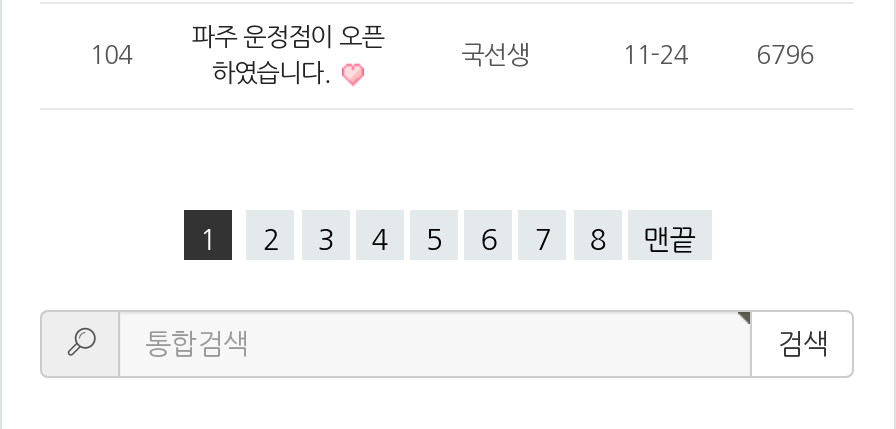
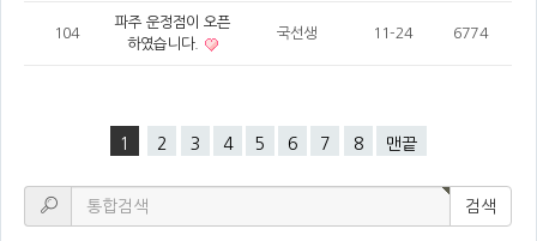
[756,42,814,68] 6796 -> [453,25,488,41] 6774

